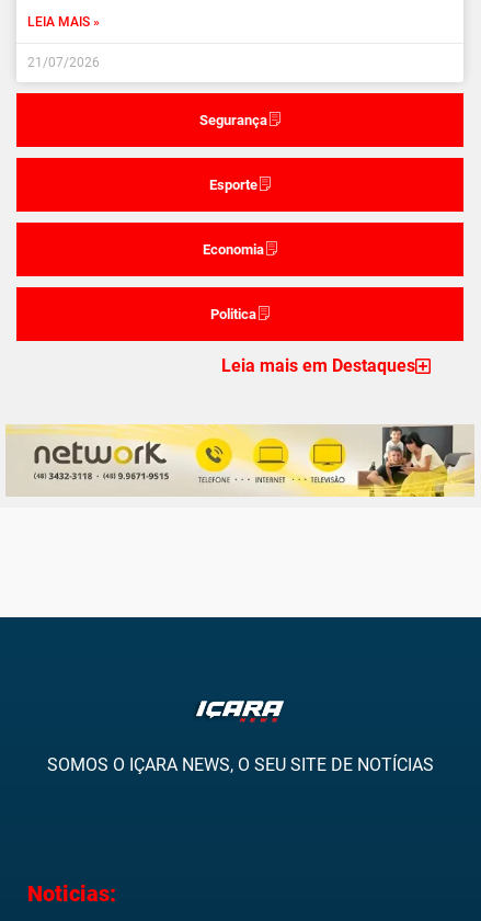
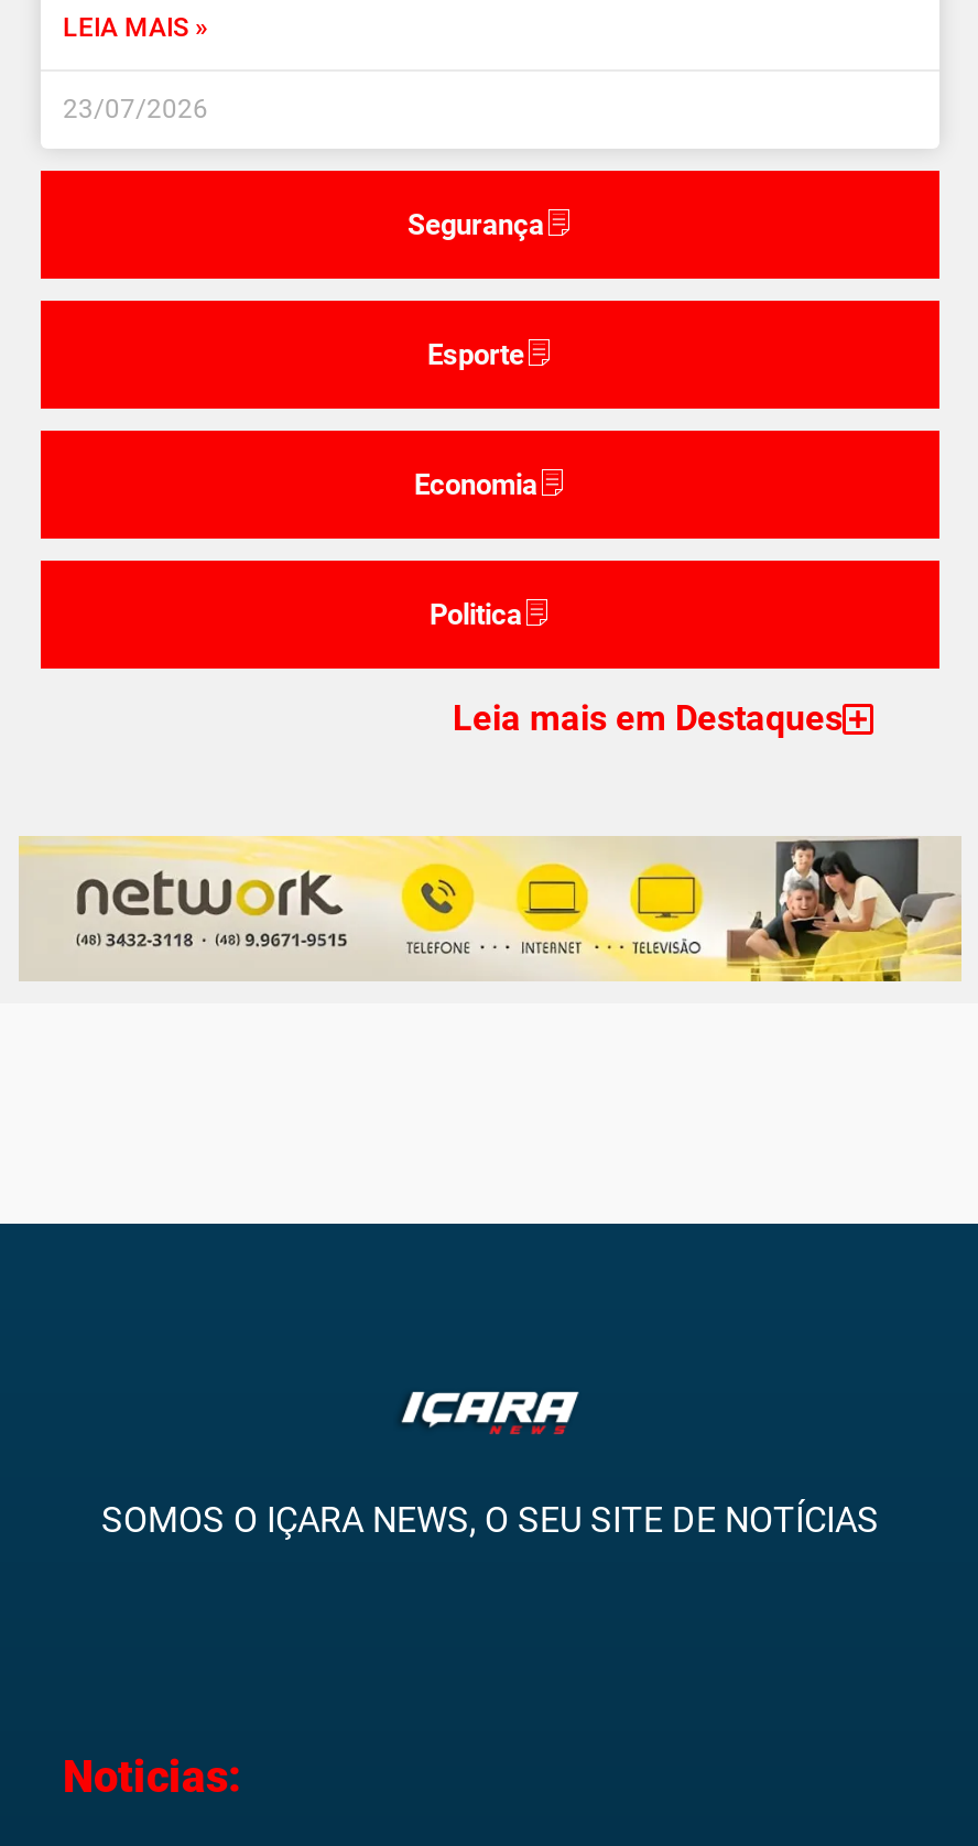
[27,55,100,70] 21/07/2026 -> [63,93,208,124] 23/07/2026

